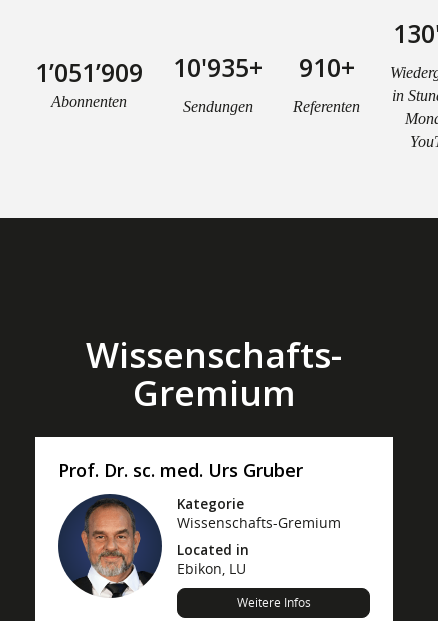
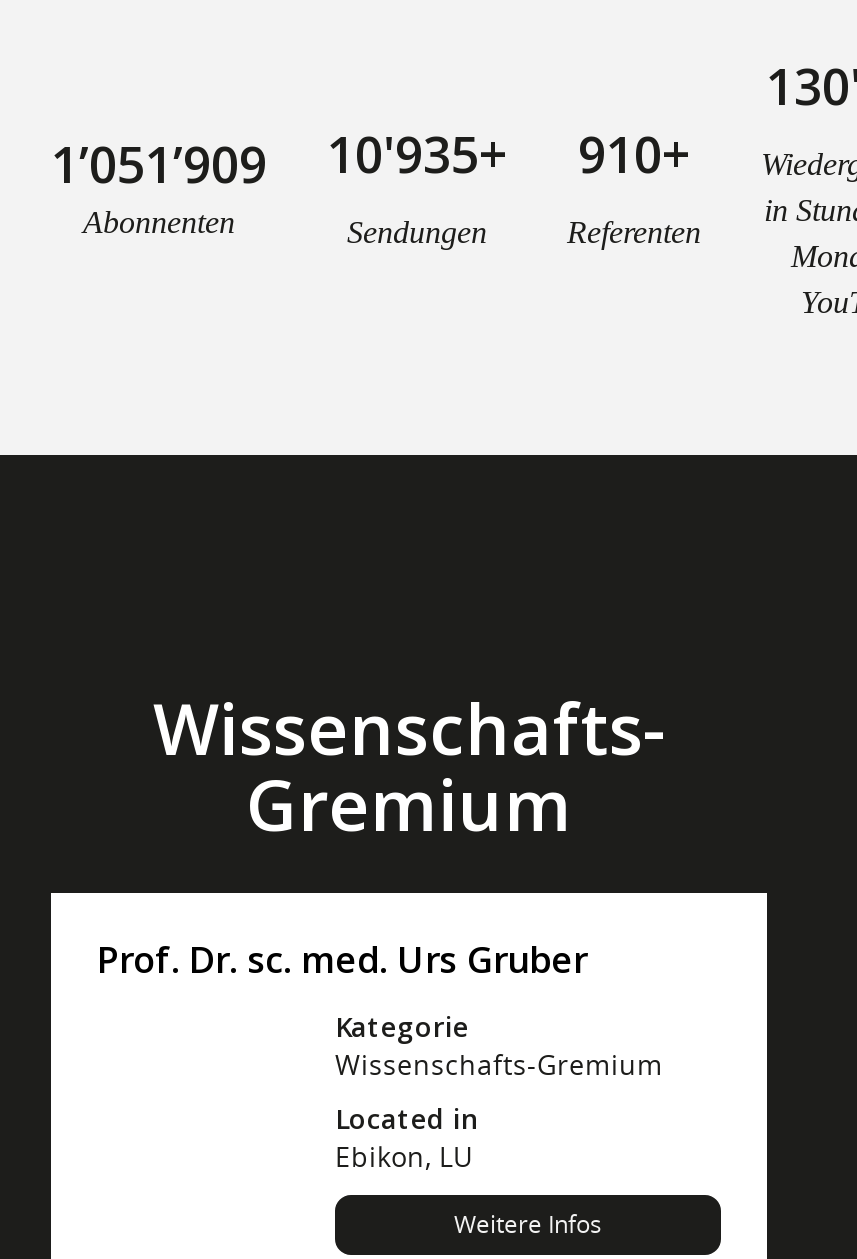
[57,493,163,599] [image] -> none

